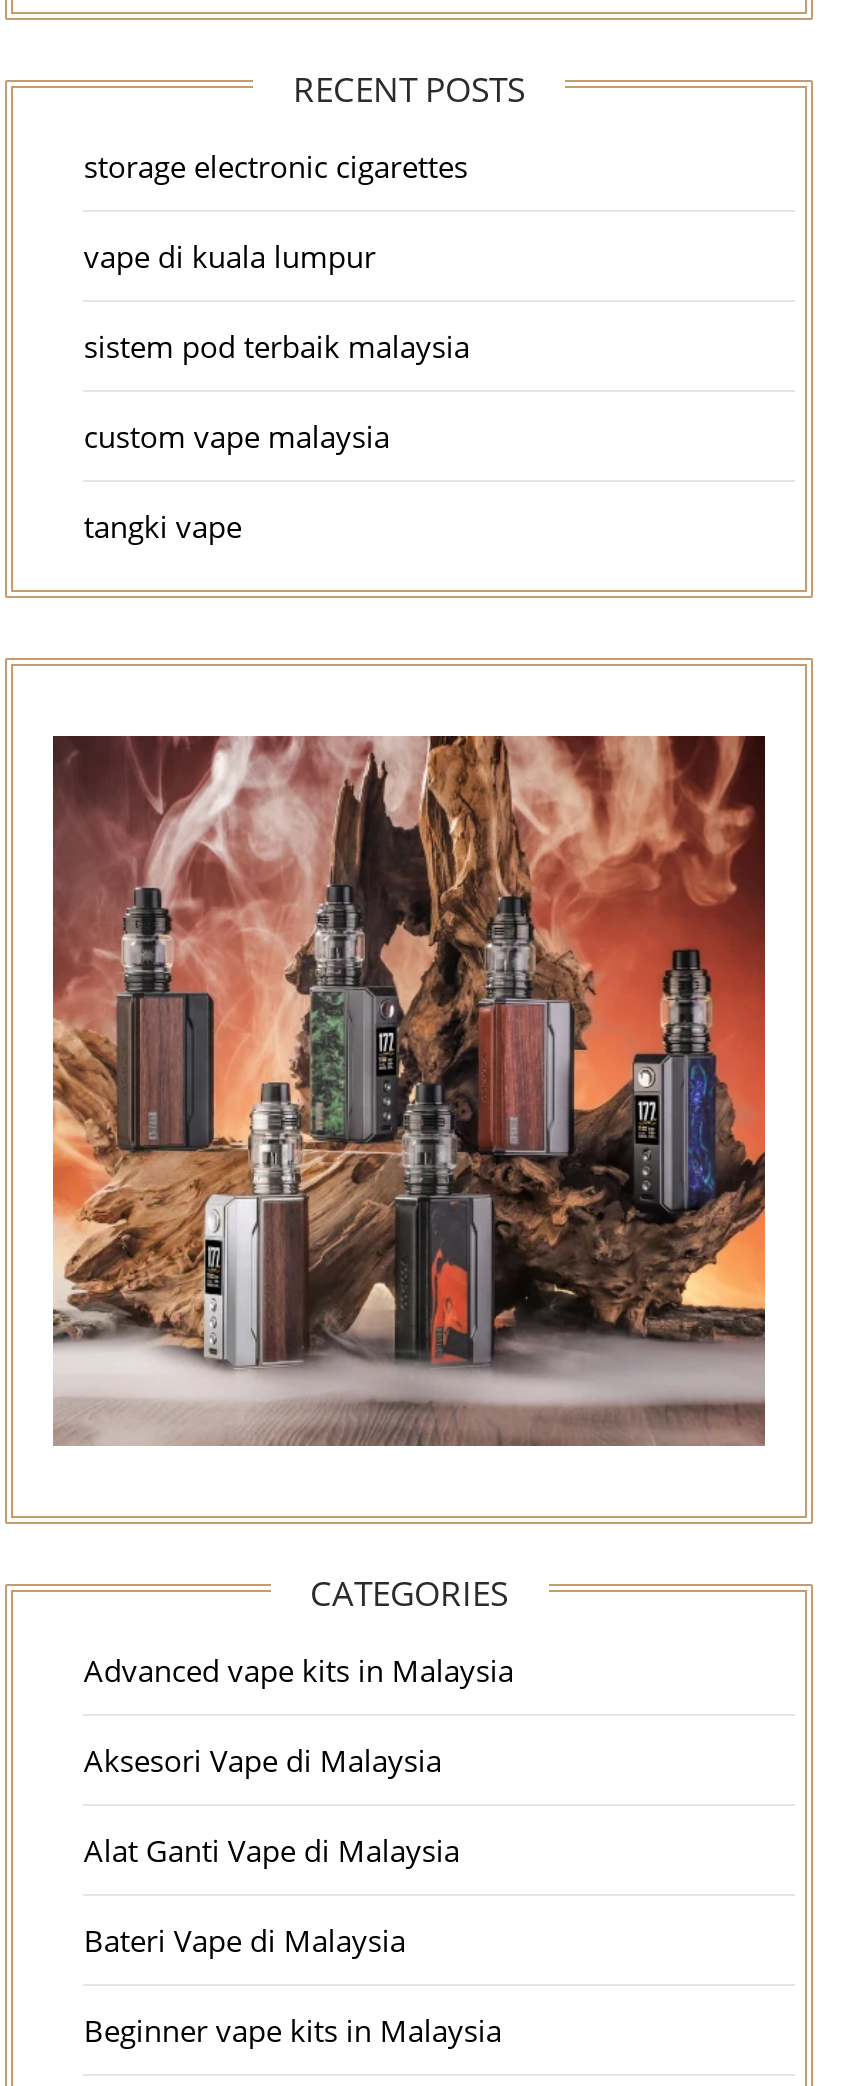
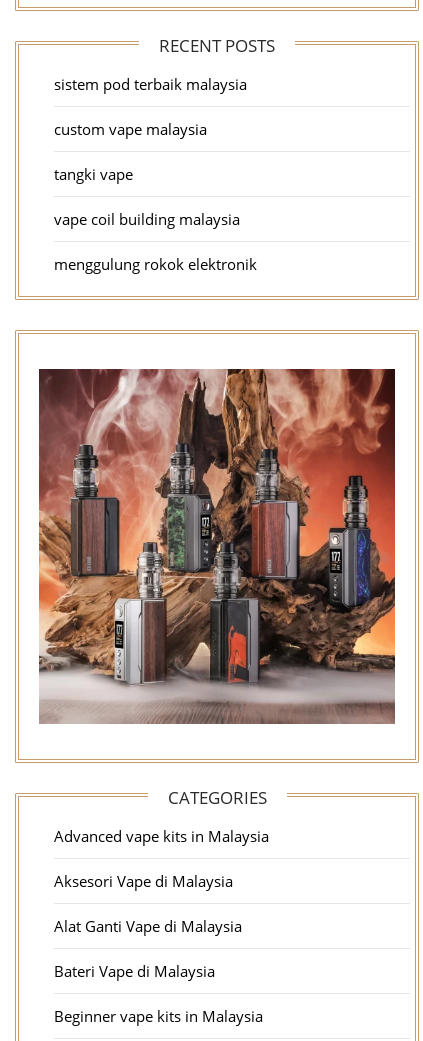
[84,147,468,277] storage electronic cigarettes | vape di kuala lumpur -> none
moved [84,327,470,547] -> [54,74,247,184]: sistem pod terbaik malaysia | custom vape malaysia | tangki vape
none -> [54,209,257,274] vape coil building malaysia | menggulung rokok elektronik

